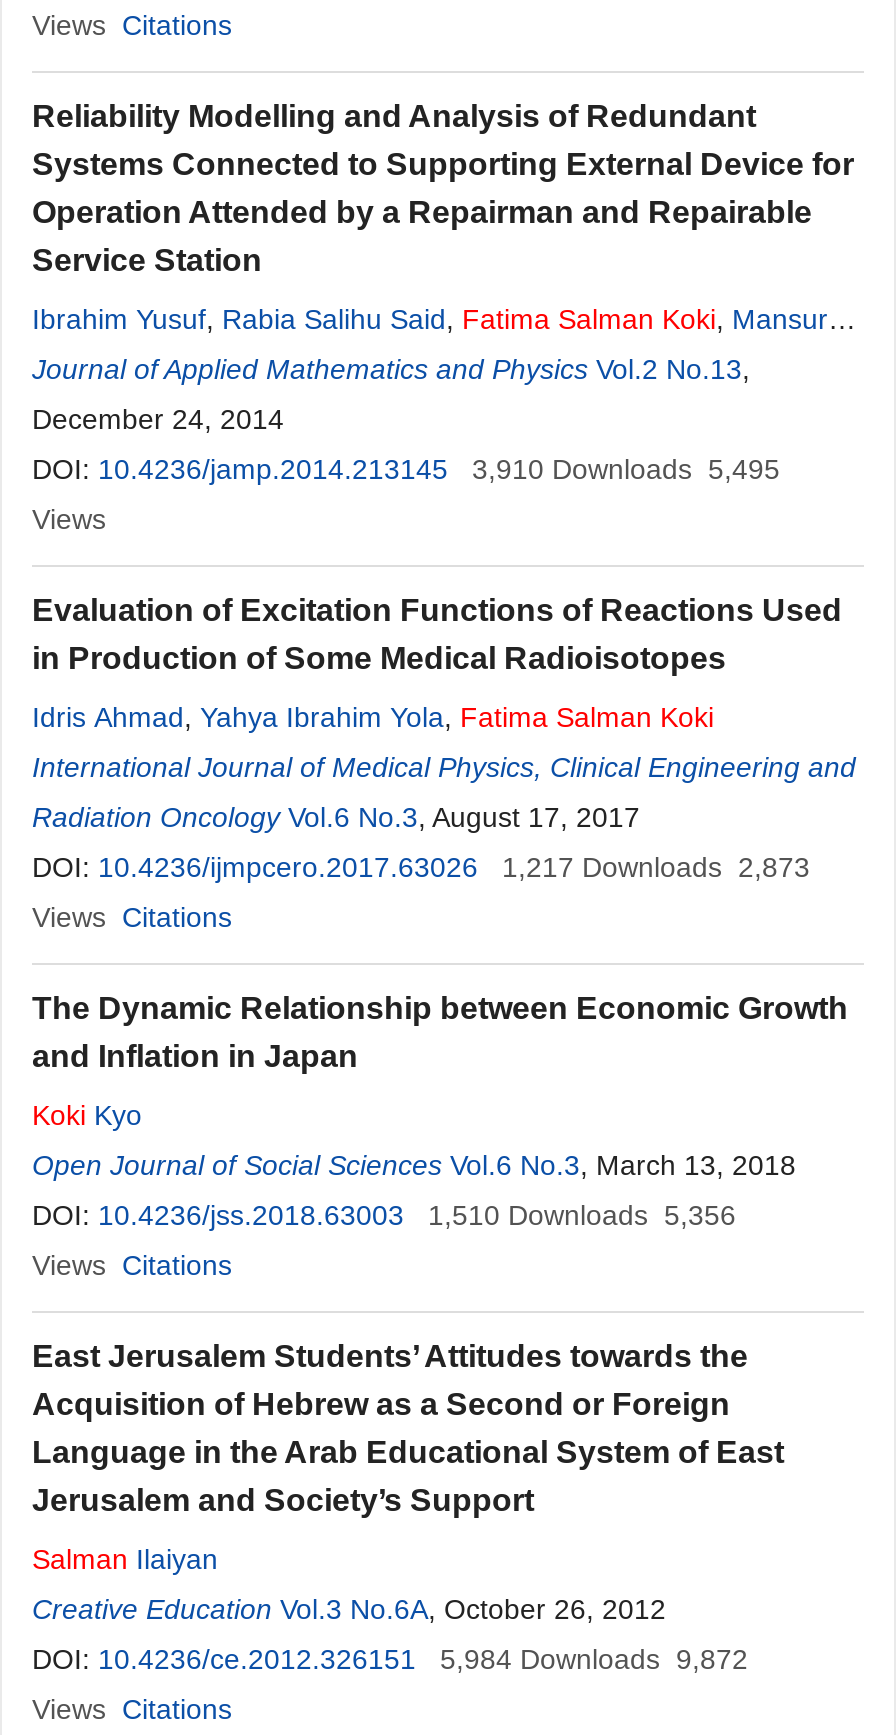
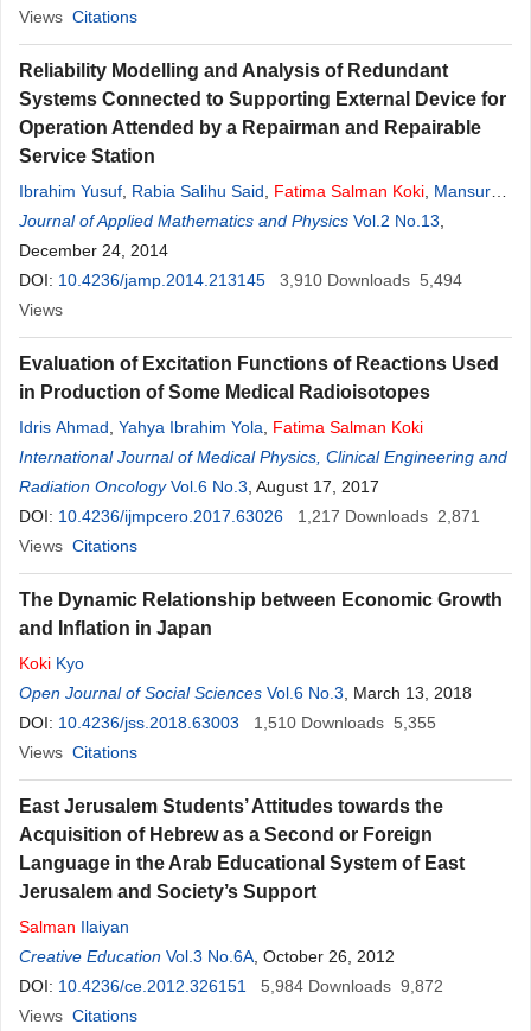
[32,453,780,485] DOI: 10.4236/jamp.2014.213145 3,910 Downloads 5,495 -> [19,271,462,289] DOI: 10.4236/jamp.2014.213145 3,910 Downloads 5,494
[32,851,810,883] DOI: 10.4236/ijmpcero.2017.63026 1,217 Downloads 2,873 -> [19,507,480,526] DOI: 10.4236/ijmpcero.2017.63026 1,217 Downloads 2,871
[32,1199,736,1231] DOI: 10.4236/jss.2018.63003 1,510 Downloads 5,356 -> [19,713,436,732] DOI: 10.4236/jss.2018.63003 1,510 Downloads 5,355

